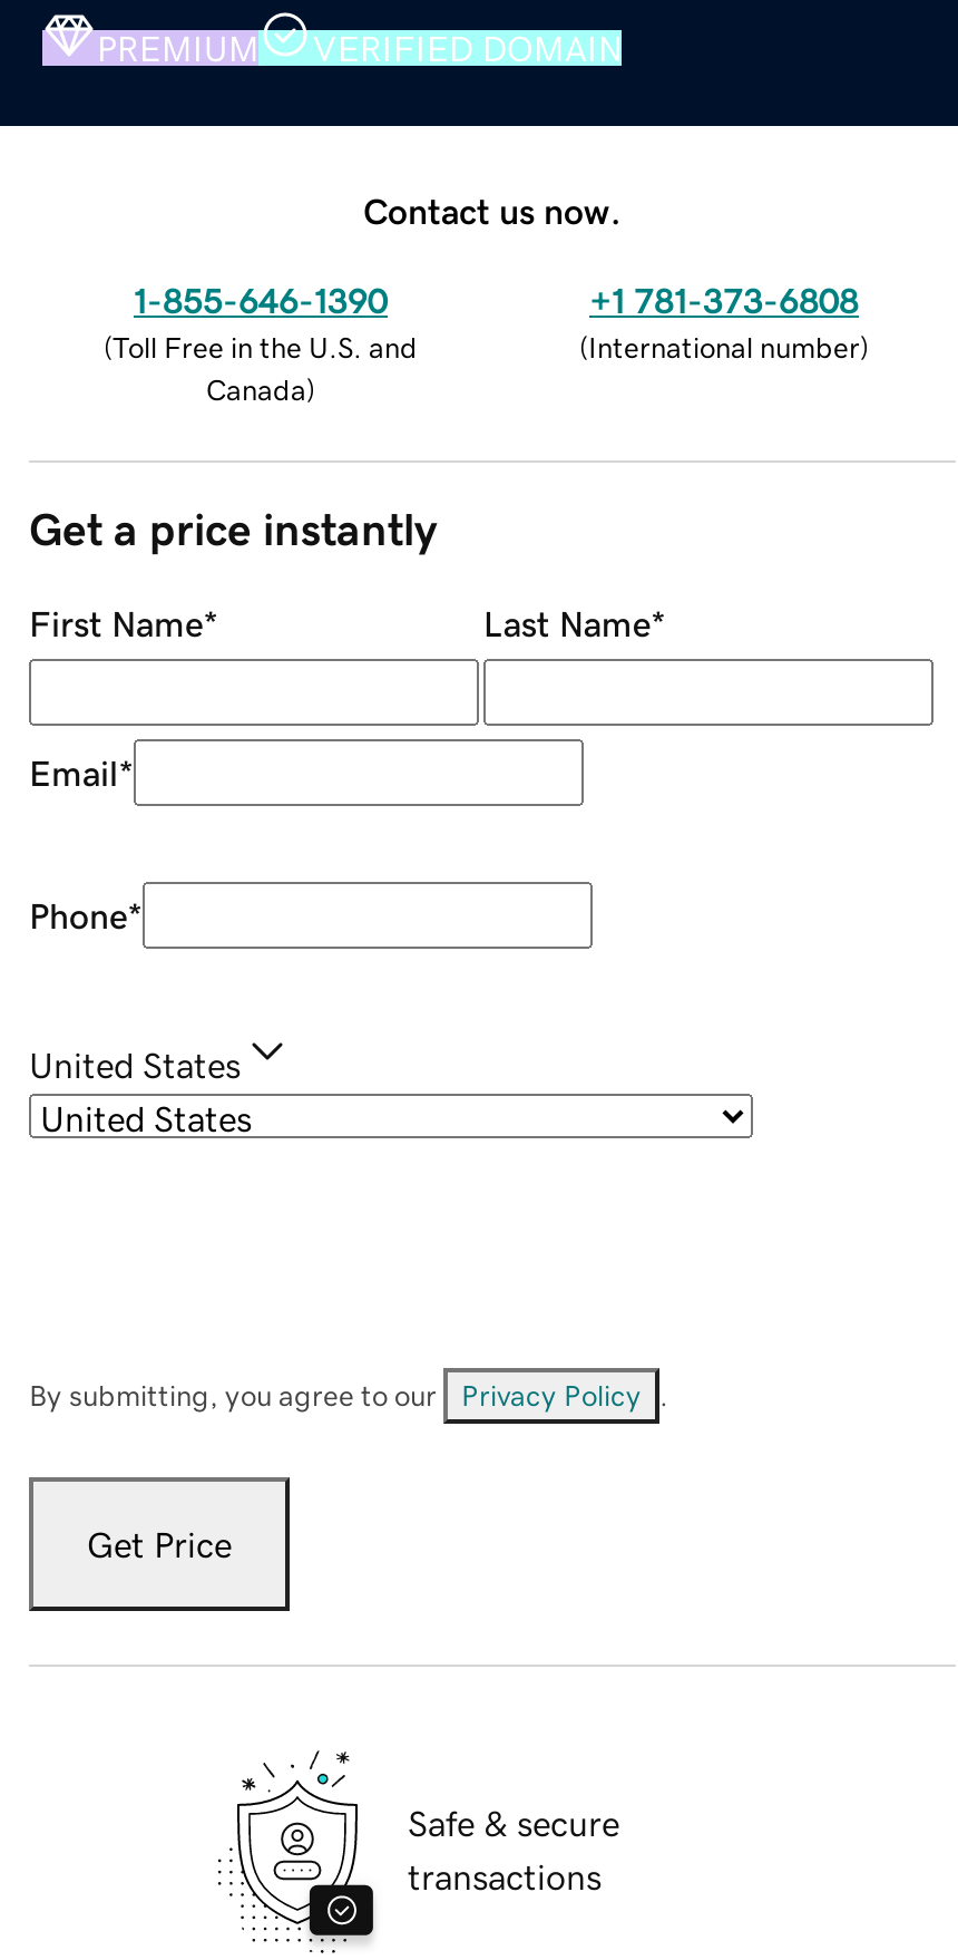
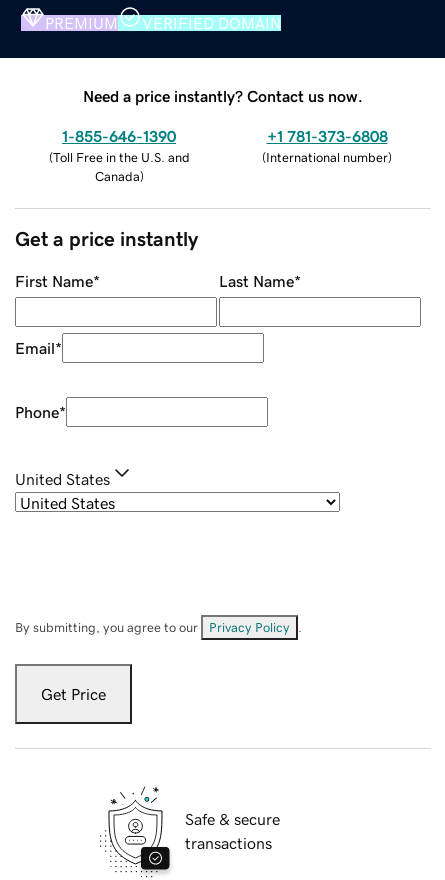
[363,192,622,228] Contact us now. -> [83,88,363,104] Need a price instantly? Contact us now.

